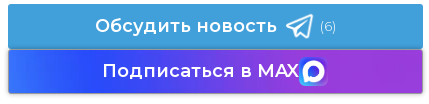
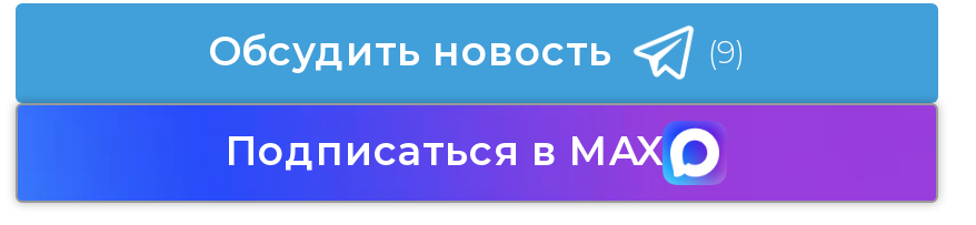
[319,17,335,35] (6) -> [708,31,744,71] (9)

